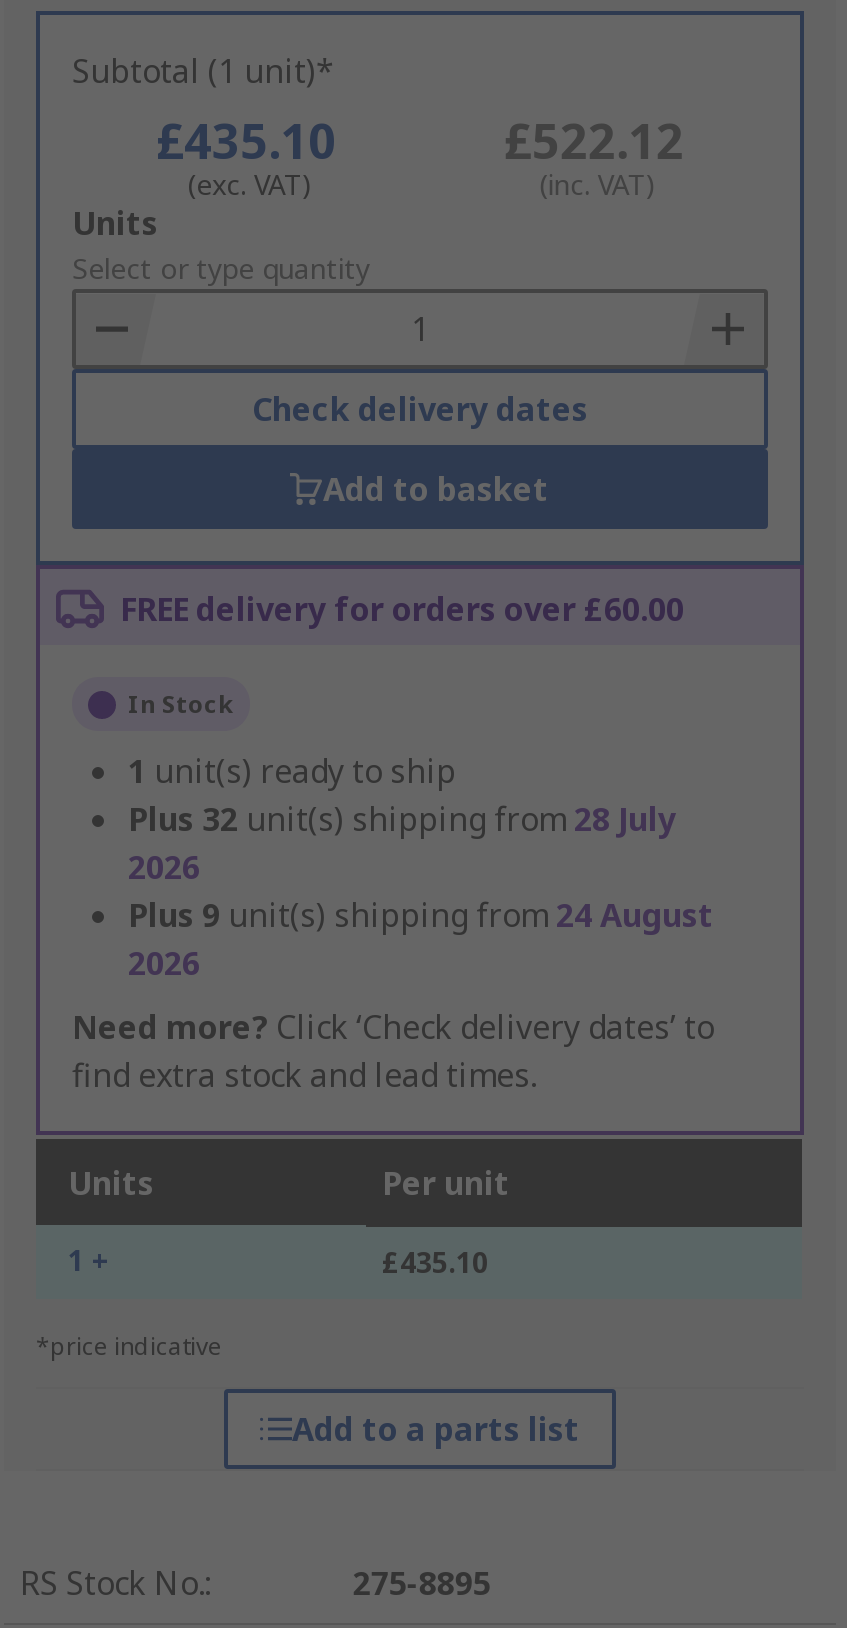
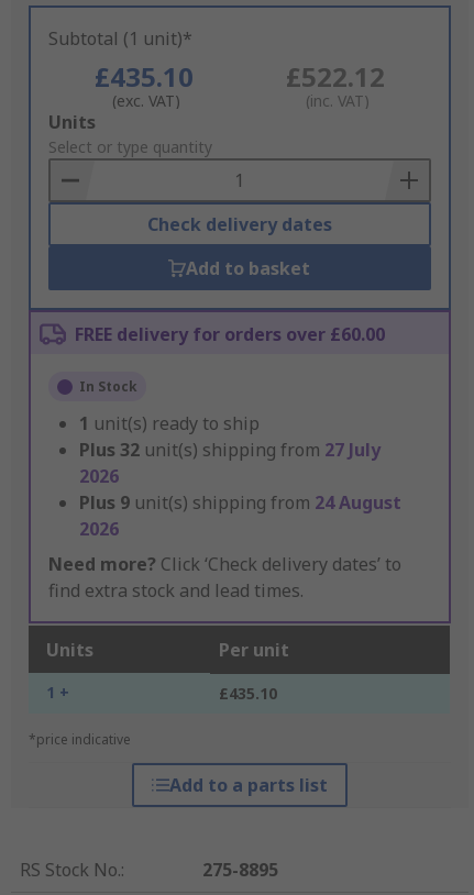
[128,798,676,842] Plus 32 unit(s) shipping from 28 July -> [79,438,381,462] Plus 32 unit(s) shipping from 27 July

